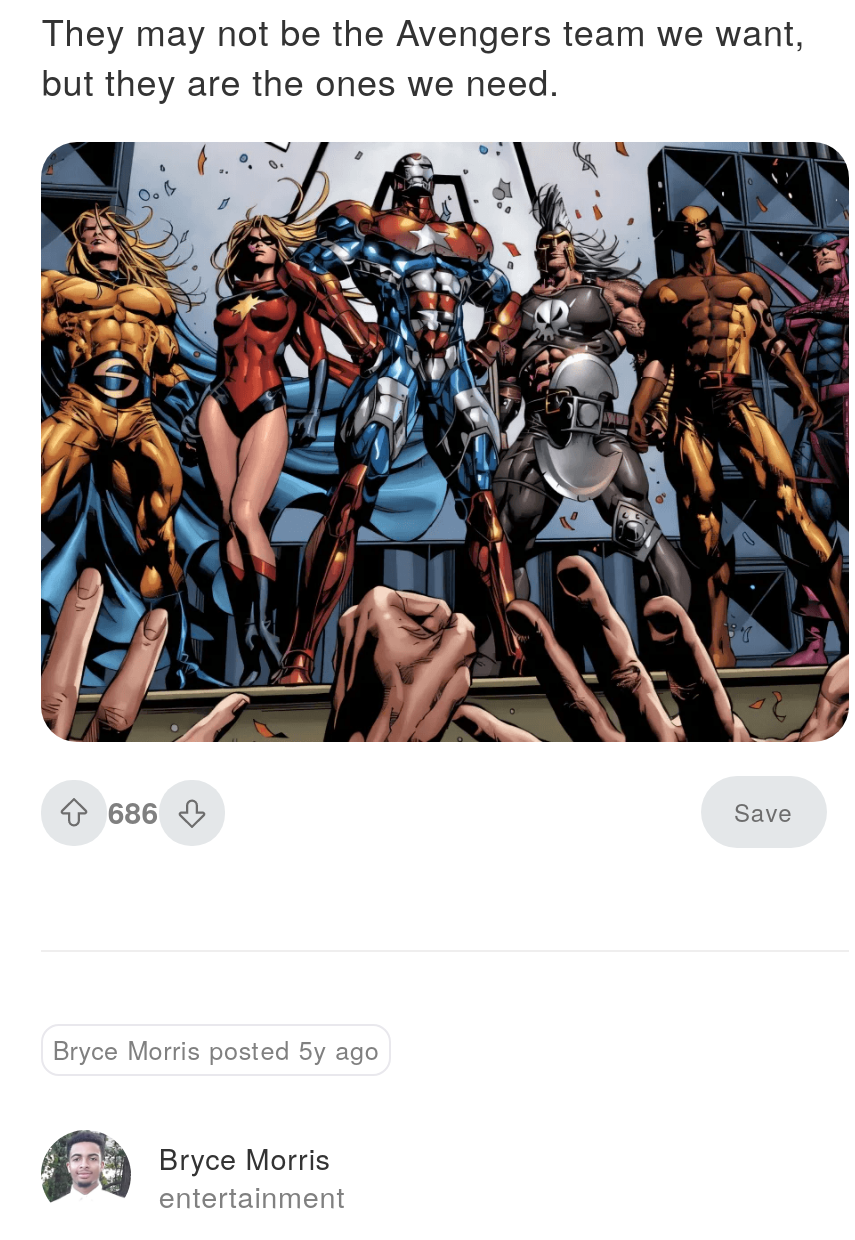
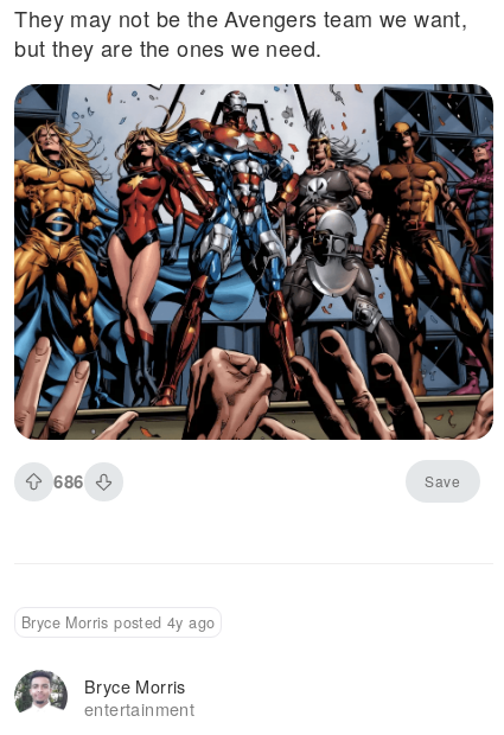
[53,1032,380,1068] Bryce Morris posted 5y ago -> [21,611,215,633] Bryce Morris posted 4y ago

